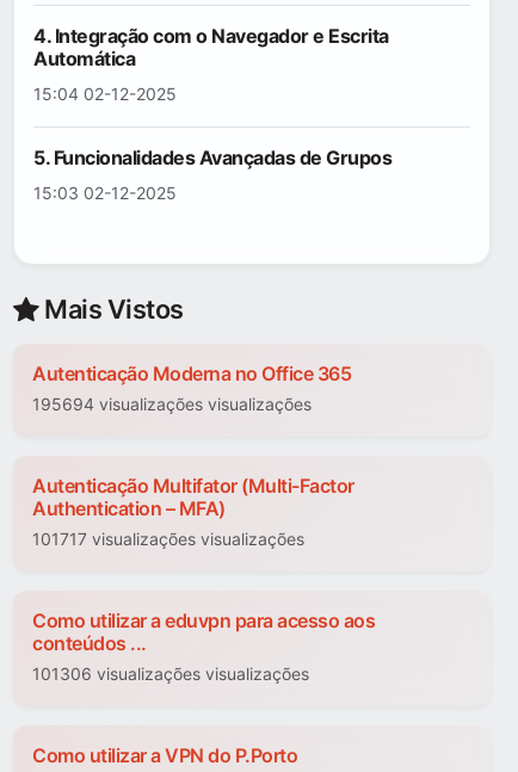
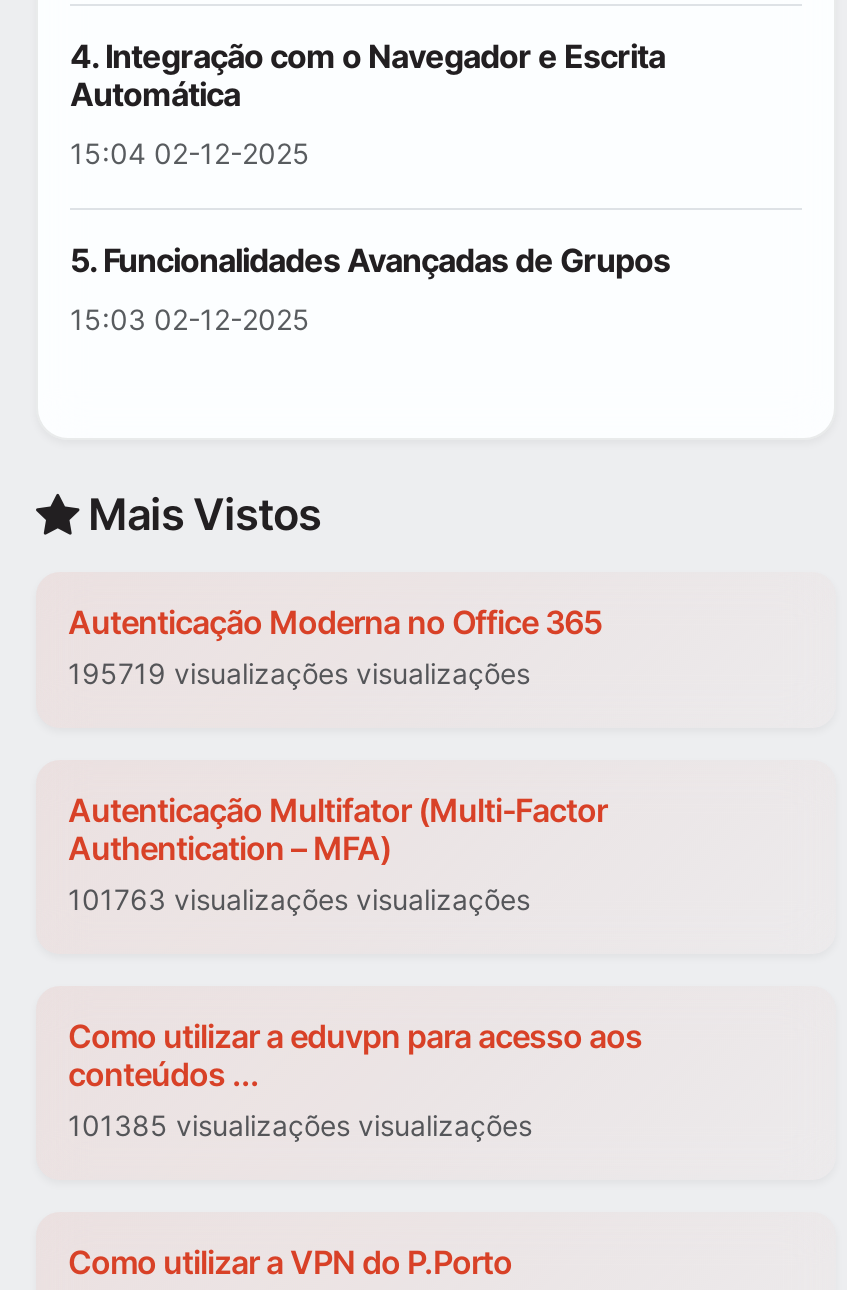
[32,394,312,415] 195694 visualizações visualizações -> [68,657,530,691] 195719 visualizações visualizações
[32,529,304,549] 101717 visualizações visualizações -> [68,883,530,917] 101763 visualizações visualizações
[32,664,309,684] 101306 visualizações visualizações -> [68,1109,532,1143] 101385 visualizações visualizações

